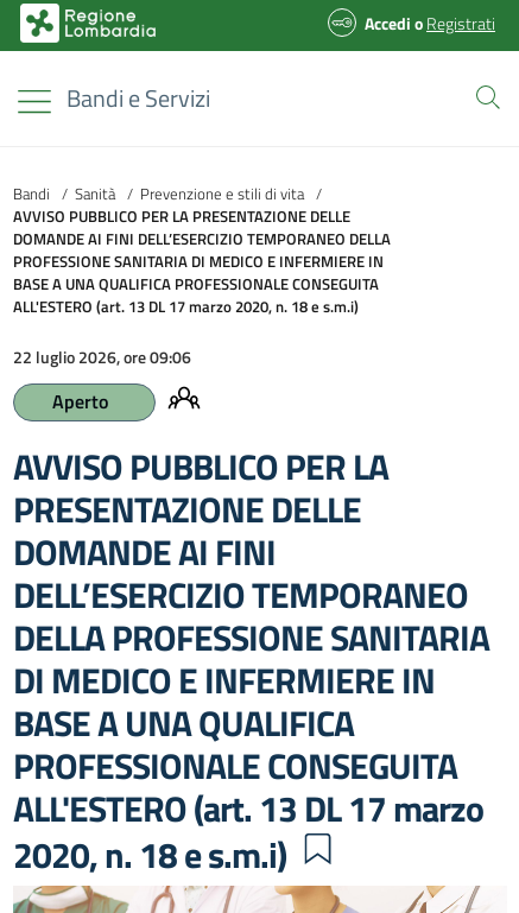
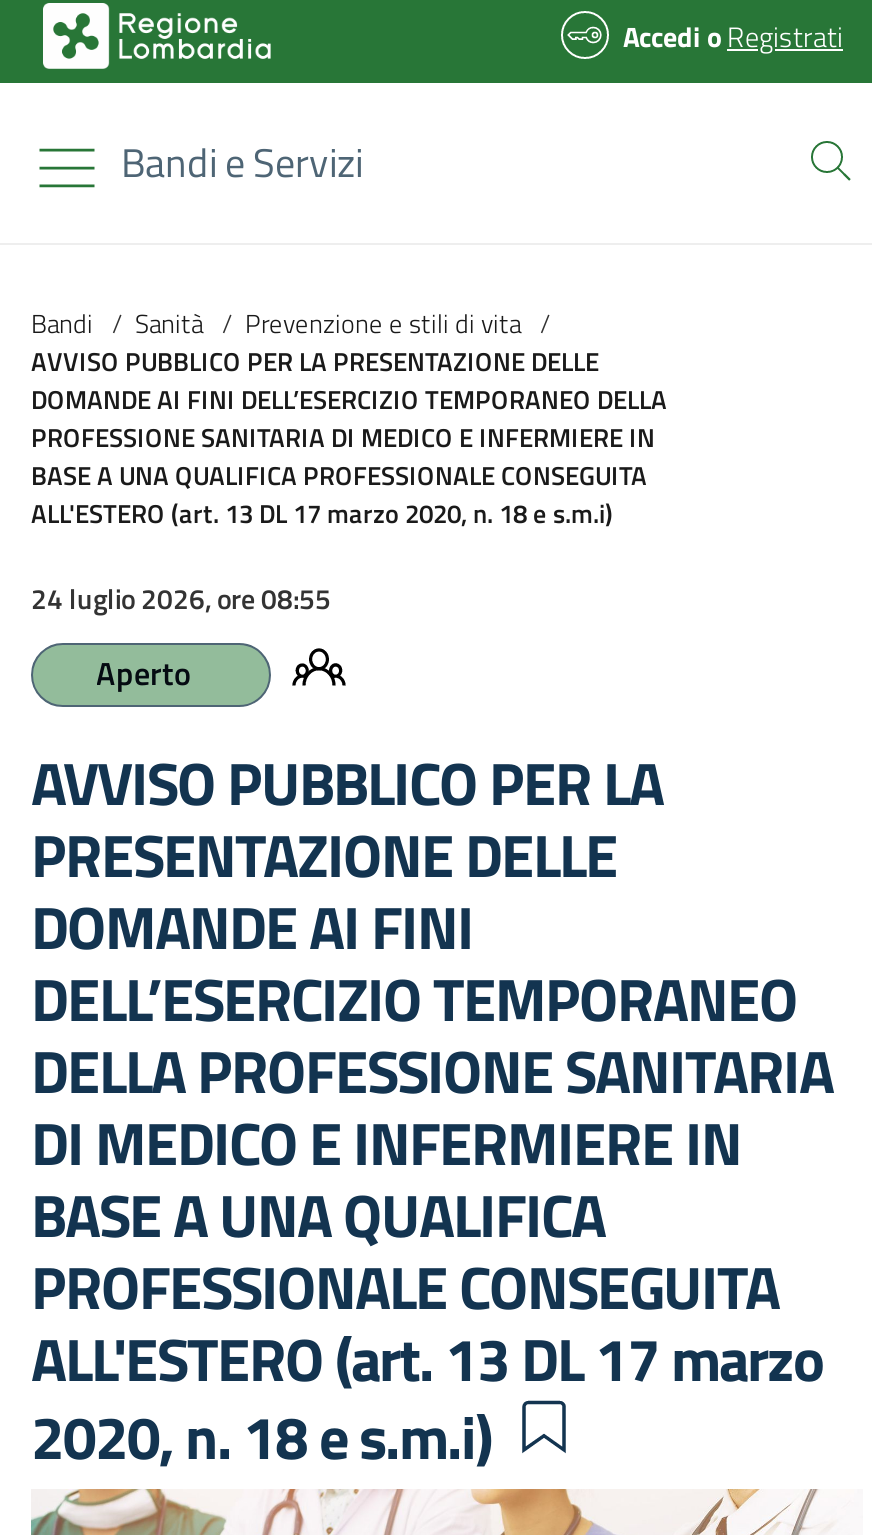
[13,344,191,369] 22 luglio 2026, ore 09:06 -> [31,577,331,619] 24 luglio 2026, ore 08:55

